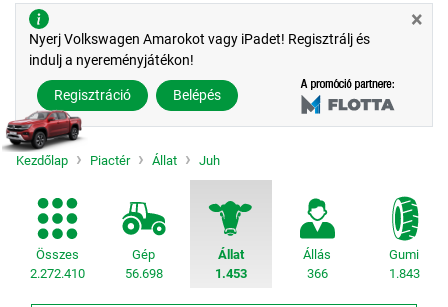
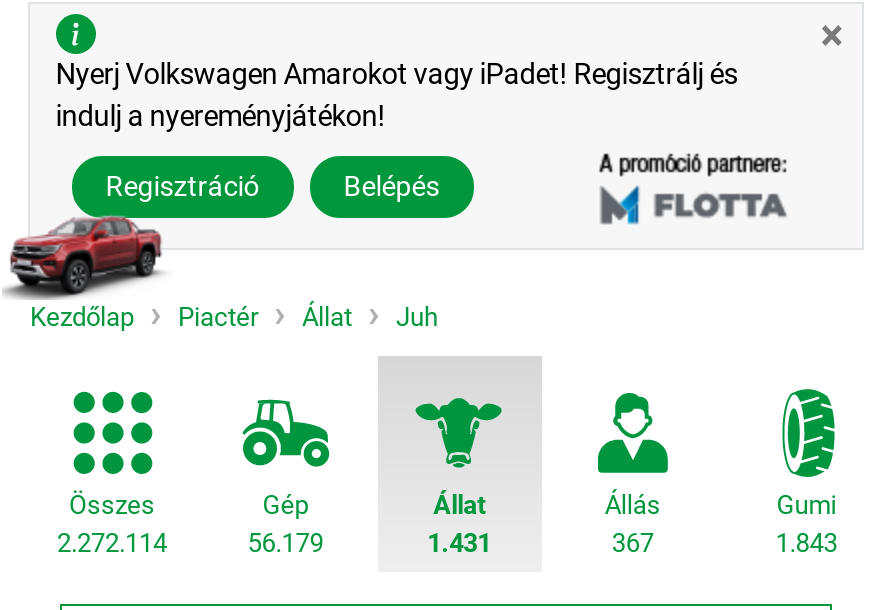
[29,266,84,281] 2.272.410 -> [57,529,167,559] 2.272.114
[125,266,163,281] 56.698 -> [248,529,324,559] 56.179
[215,266,247,281] 1.453 -> [427,529,491,559] 1.431
[307,266,328,281] 366 -> [612,529,654,559] 367

